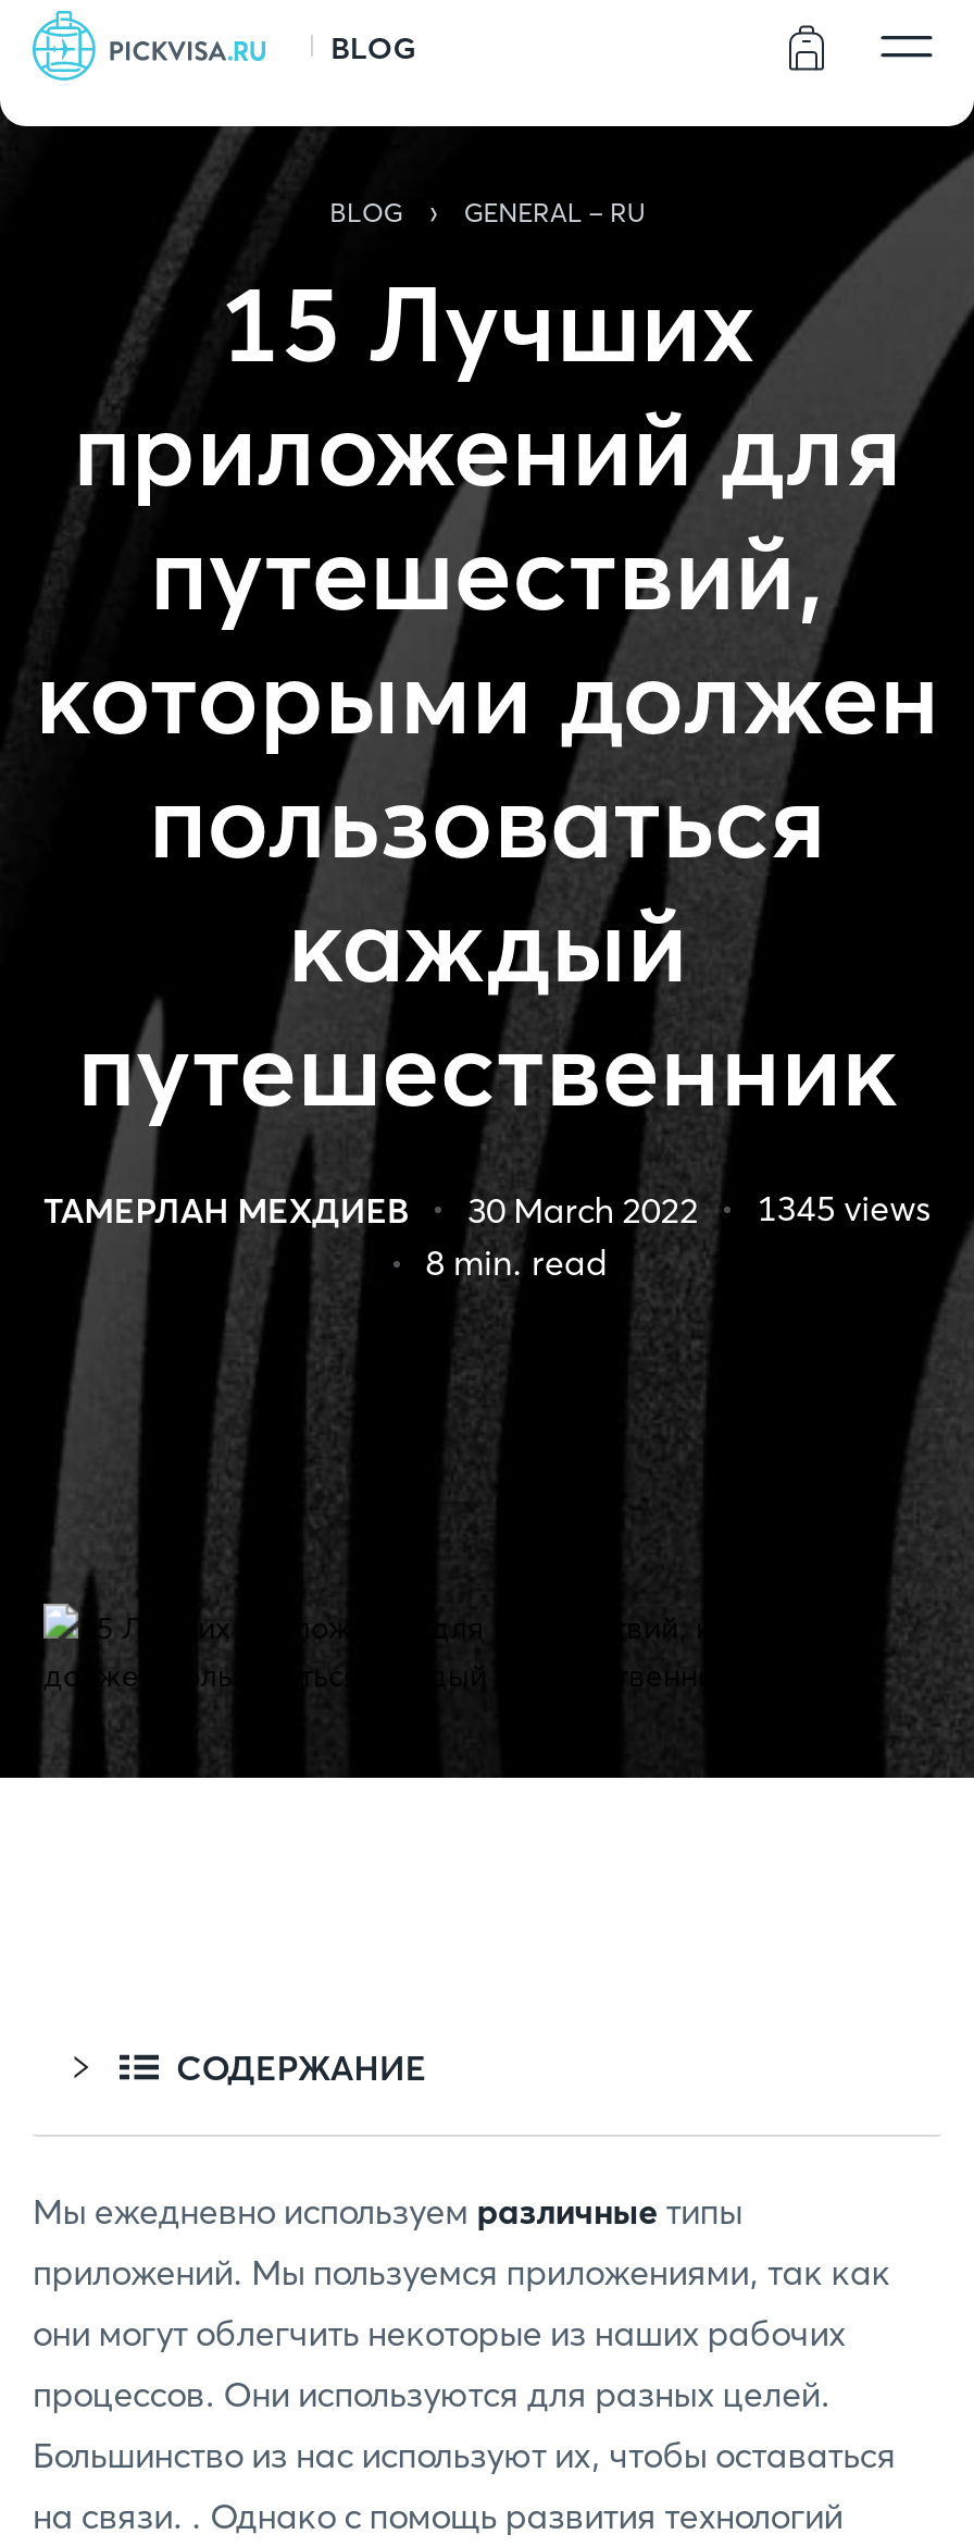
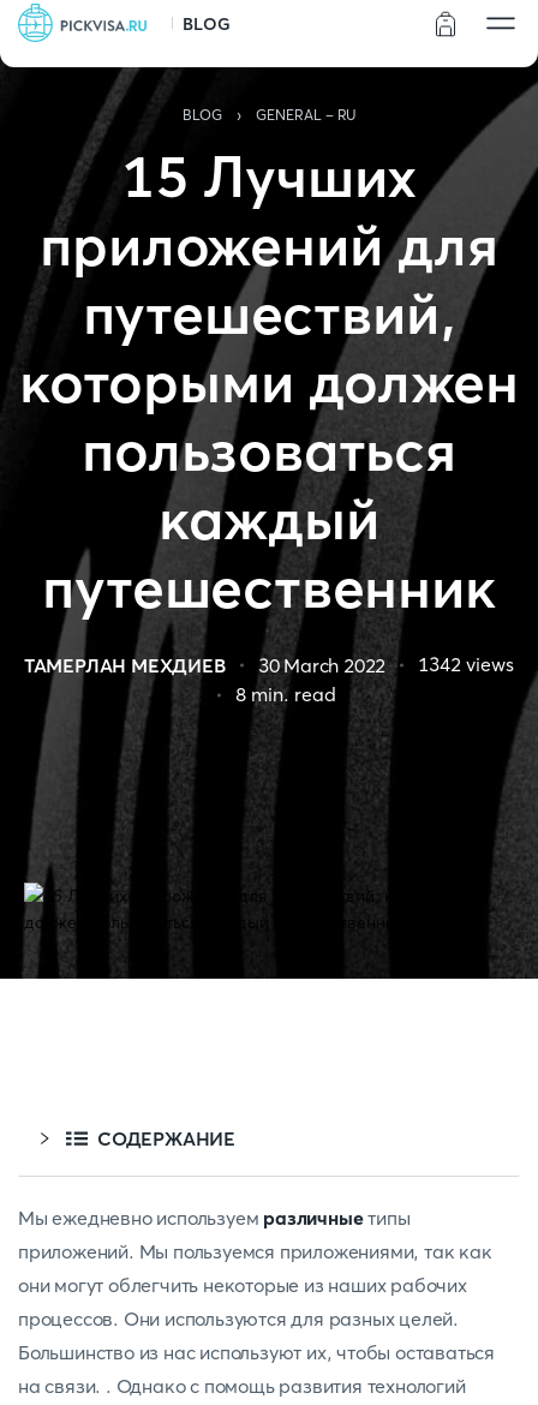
[43,1186,931,1231] ТАМЕРЛАН МЕХДИЕВ 30 March 2022 1345 views -> [24,652,514,677] ТАМЕРЛАН МЕХДИЕВ 30 March 2022 1342 views

